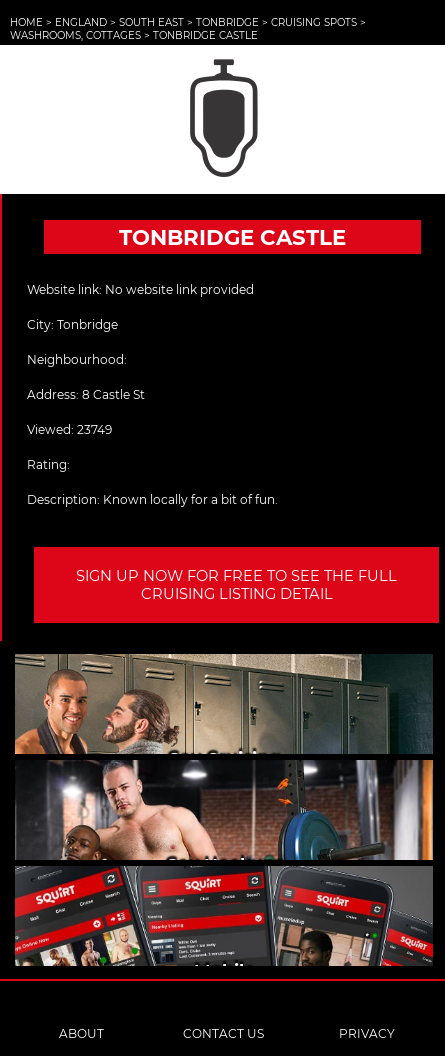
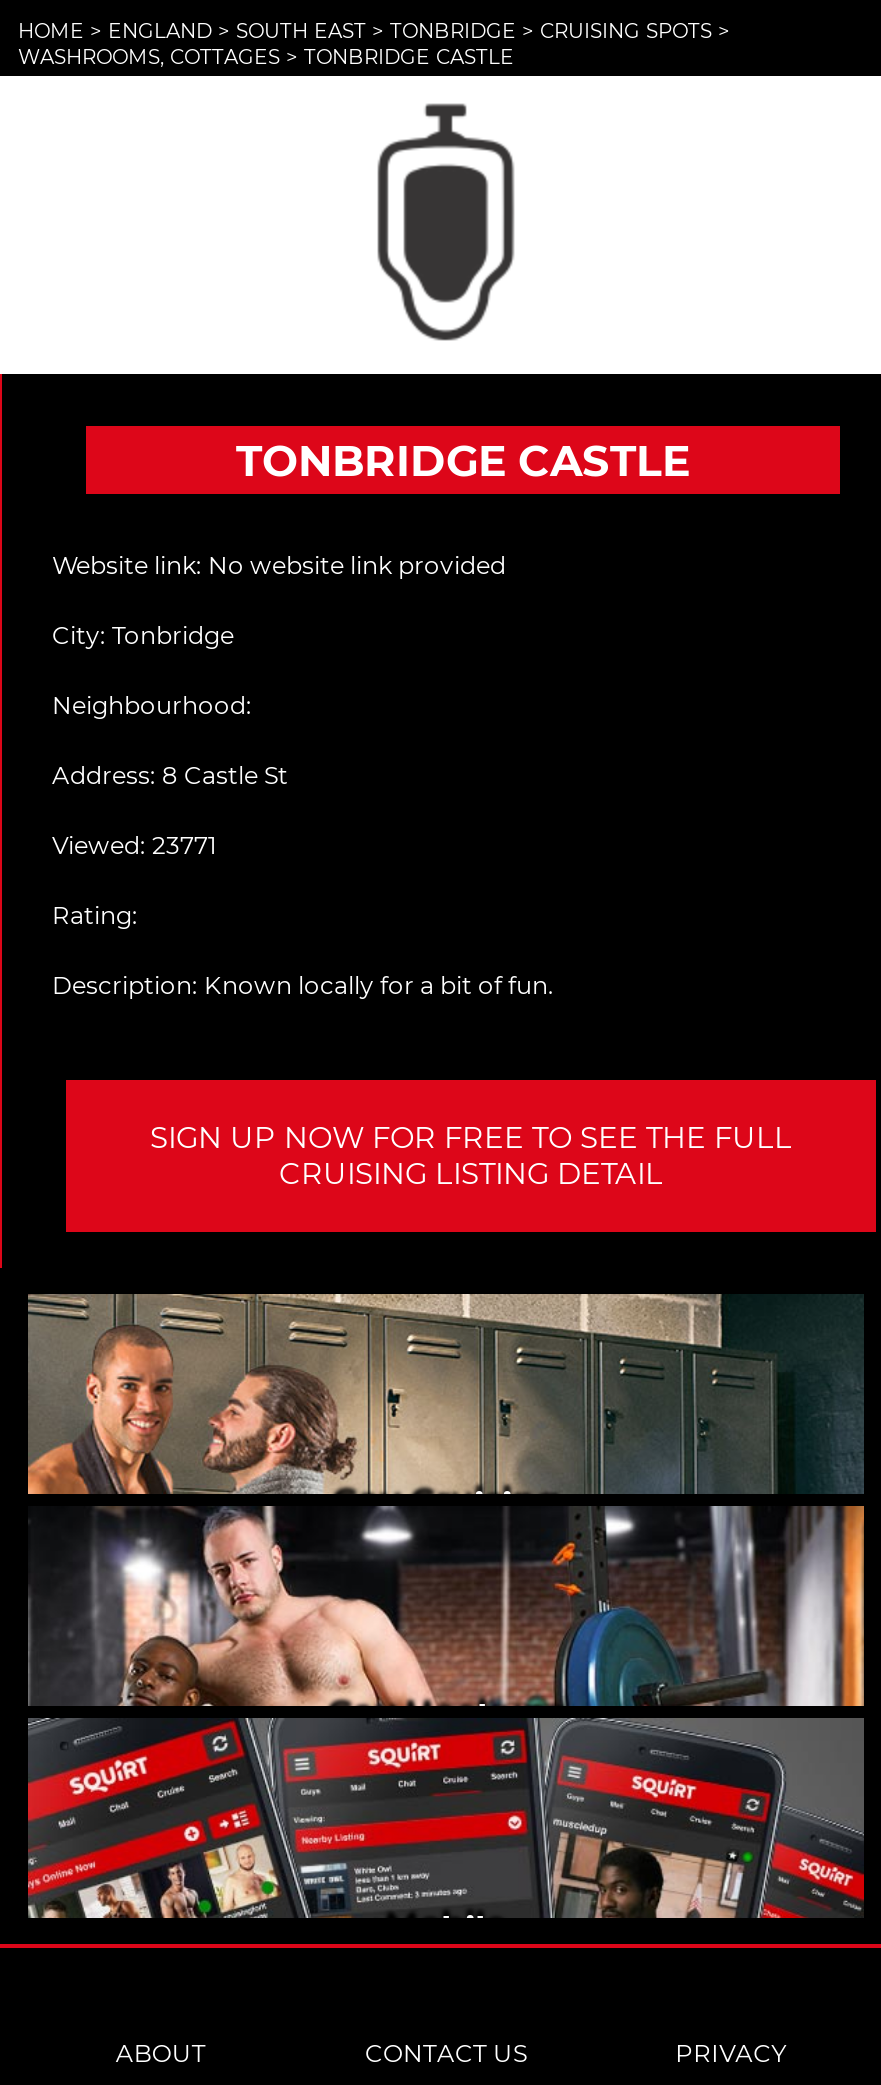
[27,422,112,437] Viewed: 23749 -> [52,830,216,860] Viewed: 23771

